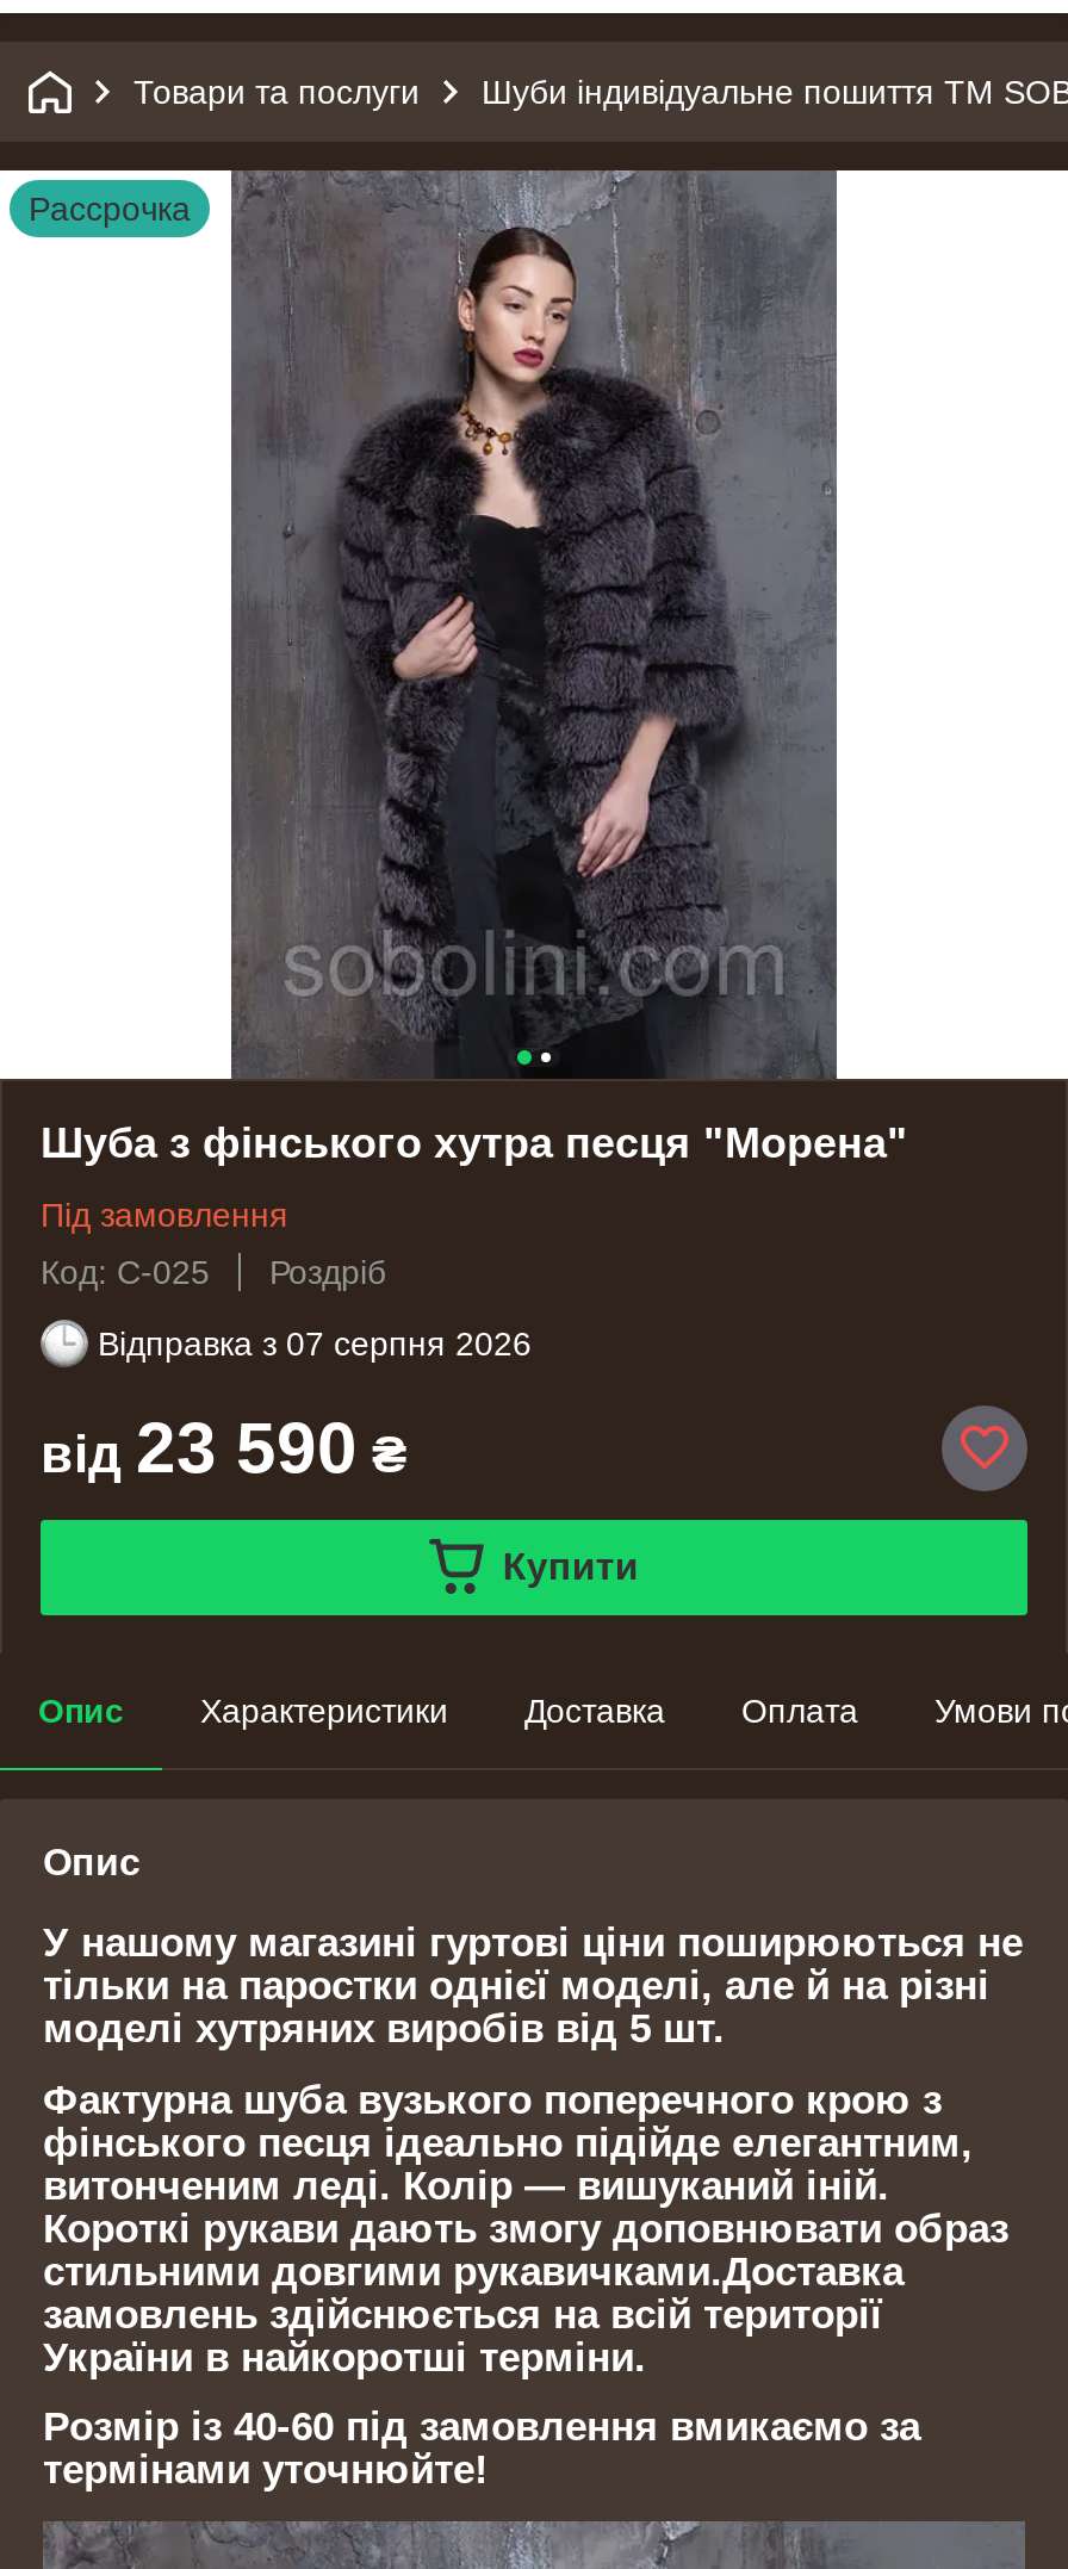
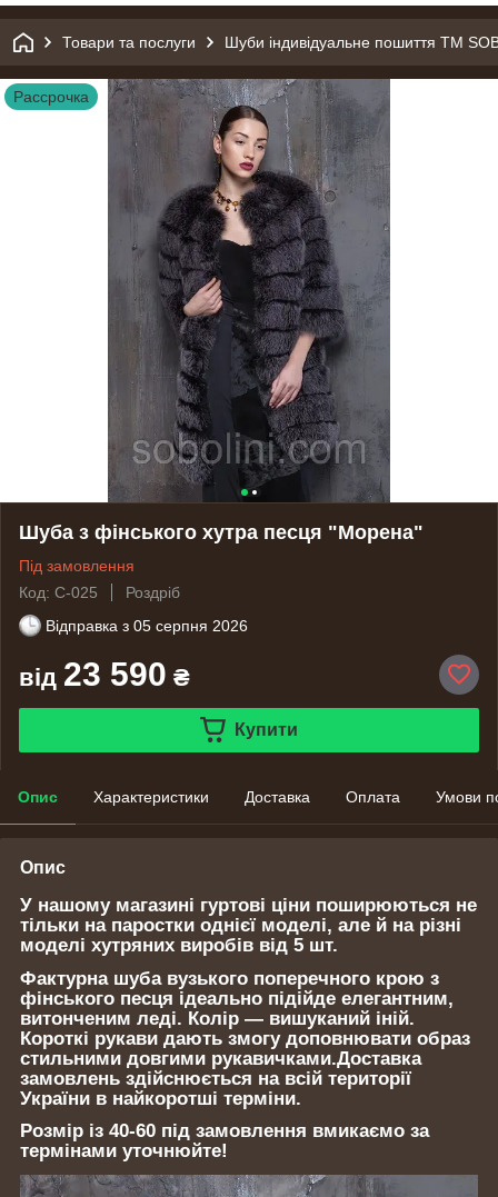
[98,1324,532,1362] Відправка з 07 серпня 2026 -> [46,617,248,634] Відправка з 05 серпня 2026

